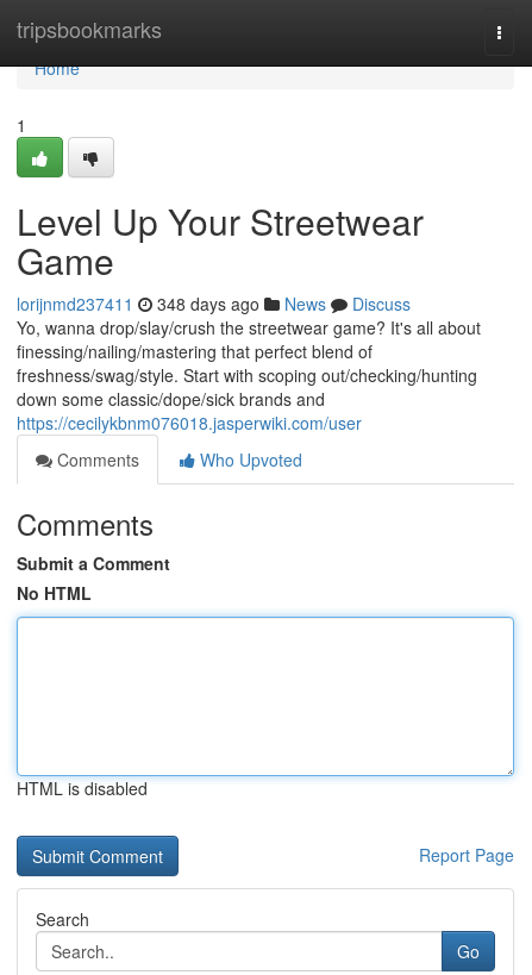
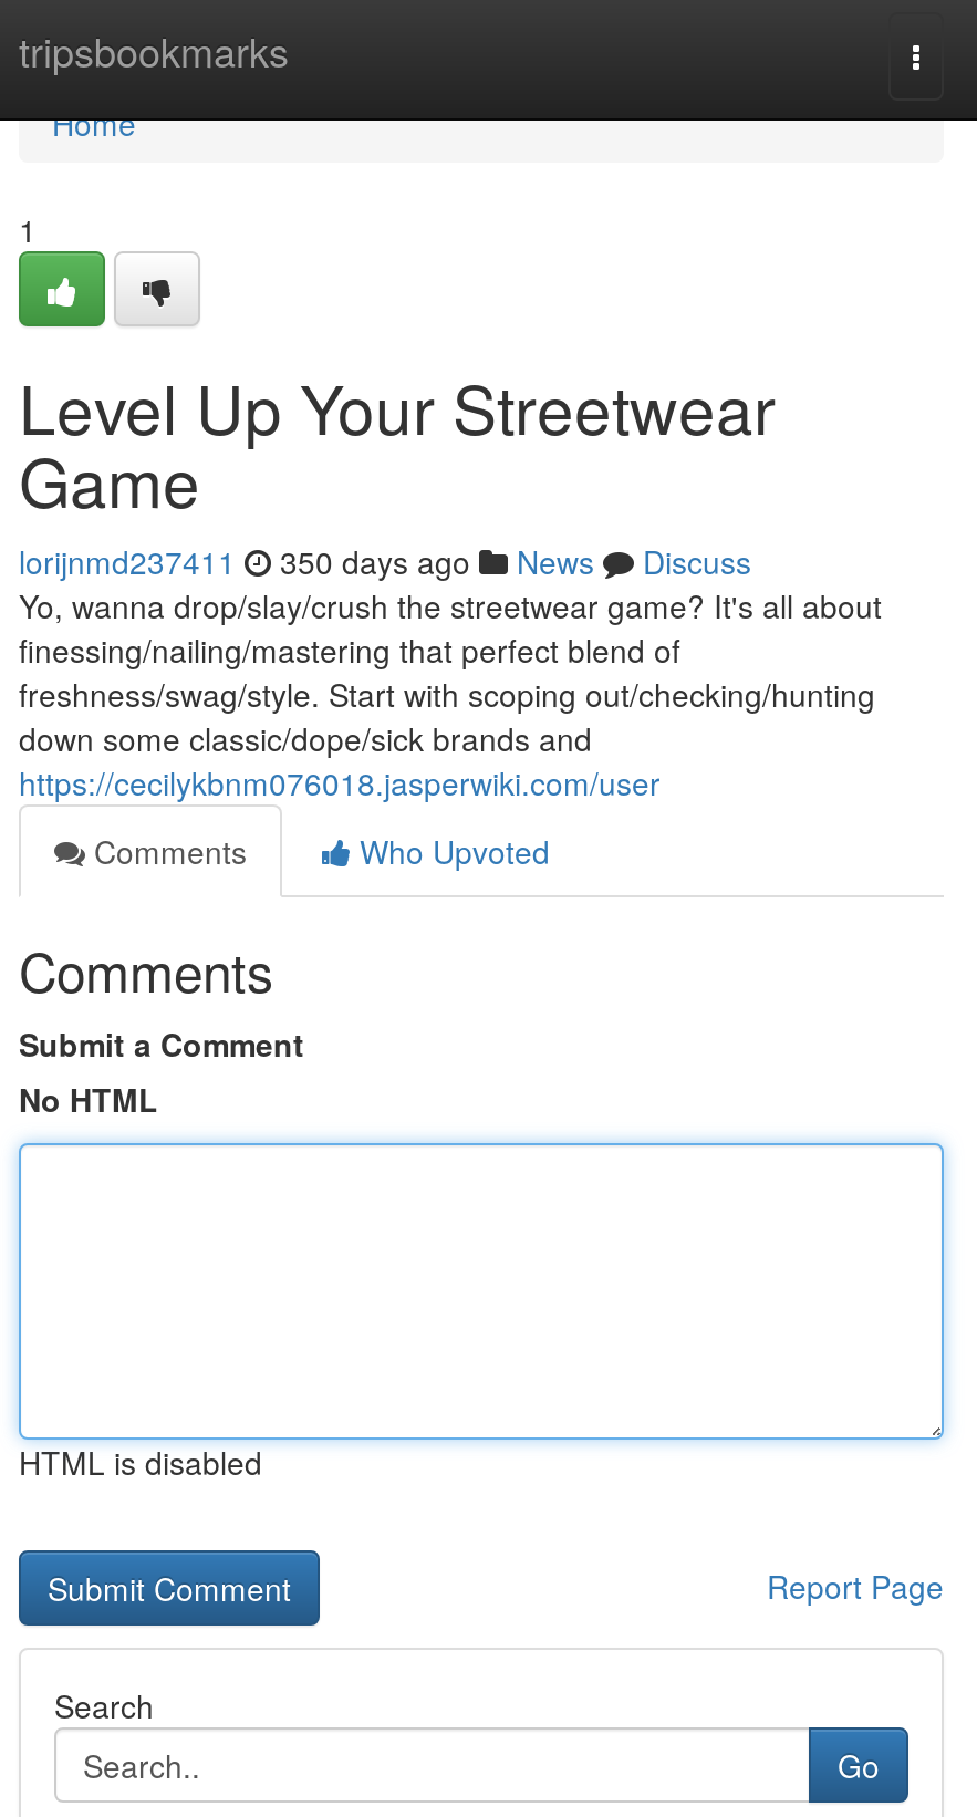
[17,292,411,315] lorijnmd237411 348 days ago News Discuss -> [19,539,751,583] lorijnmd237411 350 days ago News Discuss

